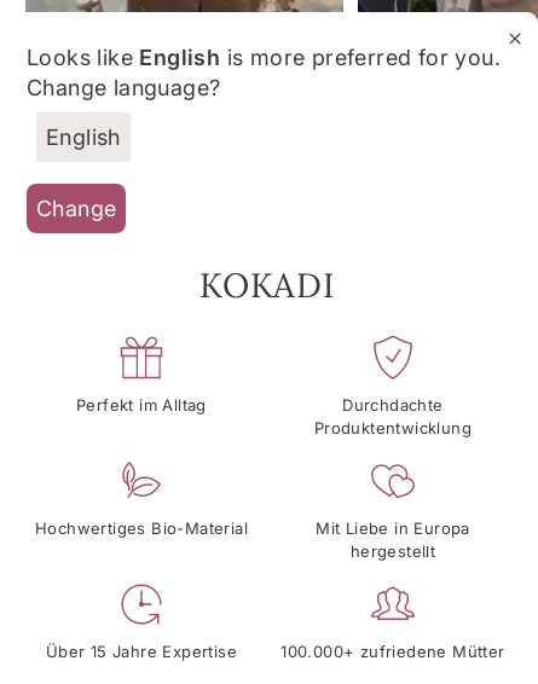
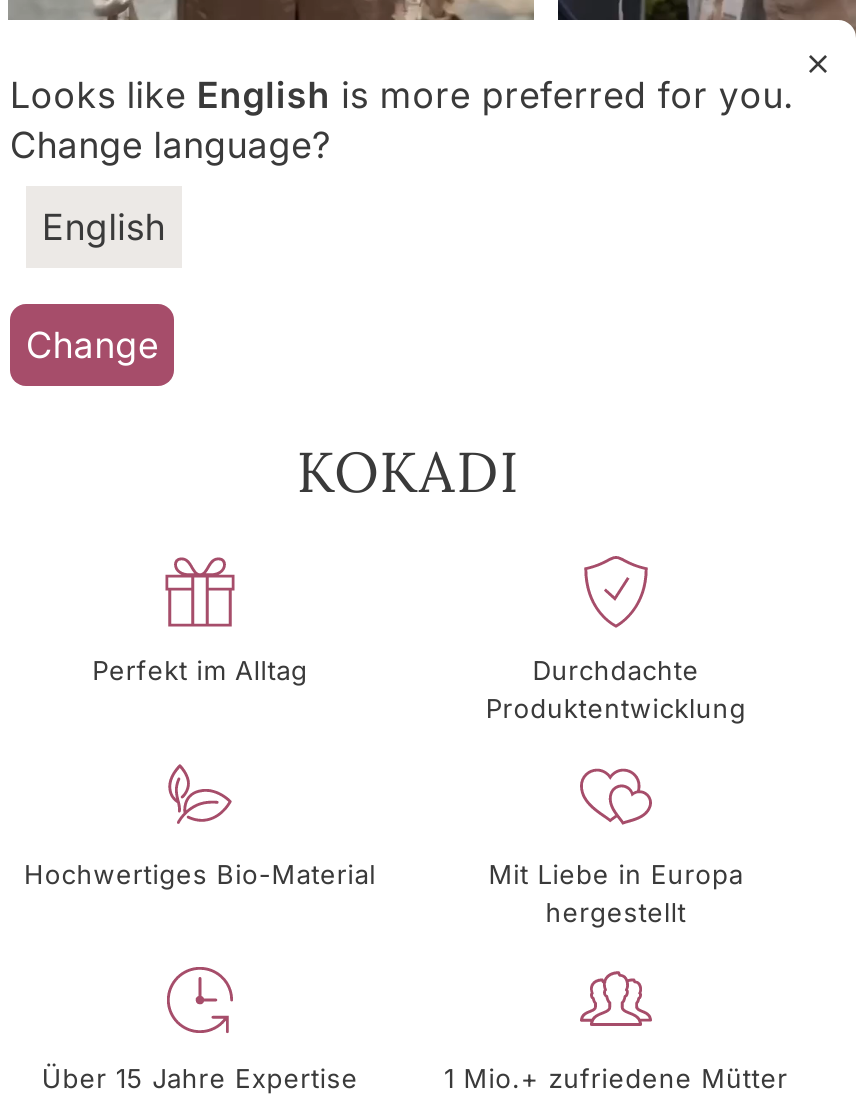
[281,641,505,660] 100.000+ zufriedene Mütter -> [444,1061,788,1093] 1 Mio.+ zufriedene Mütter

